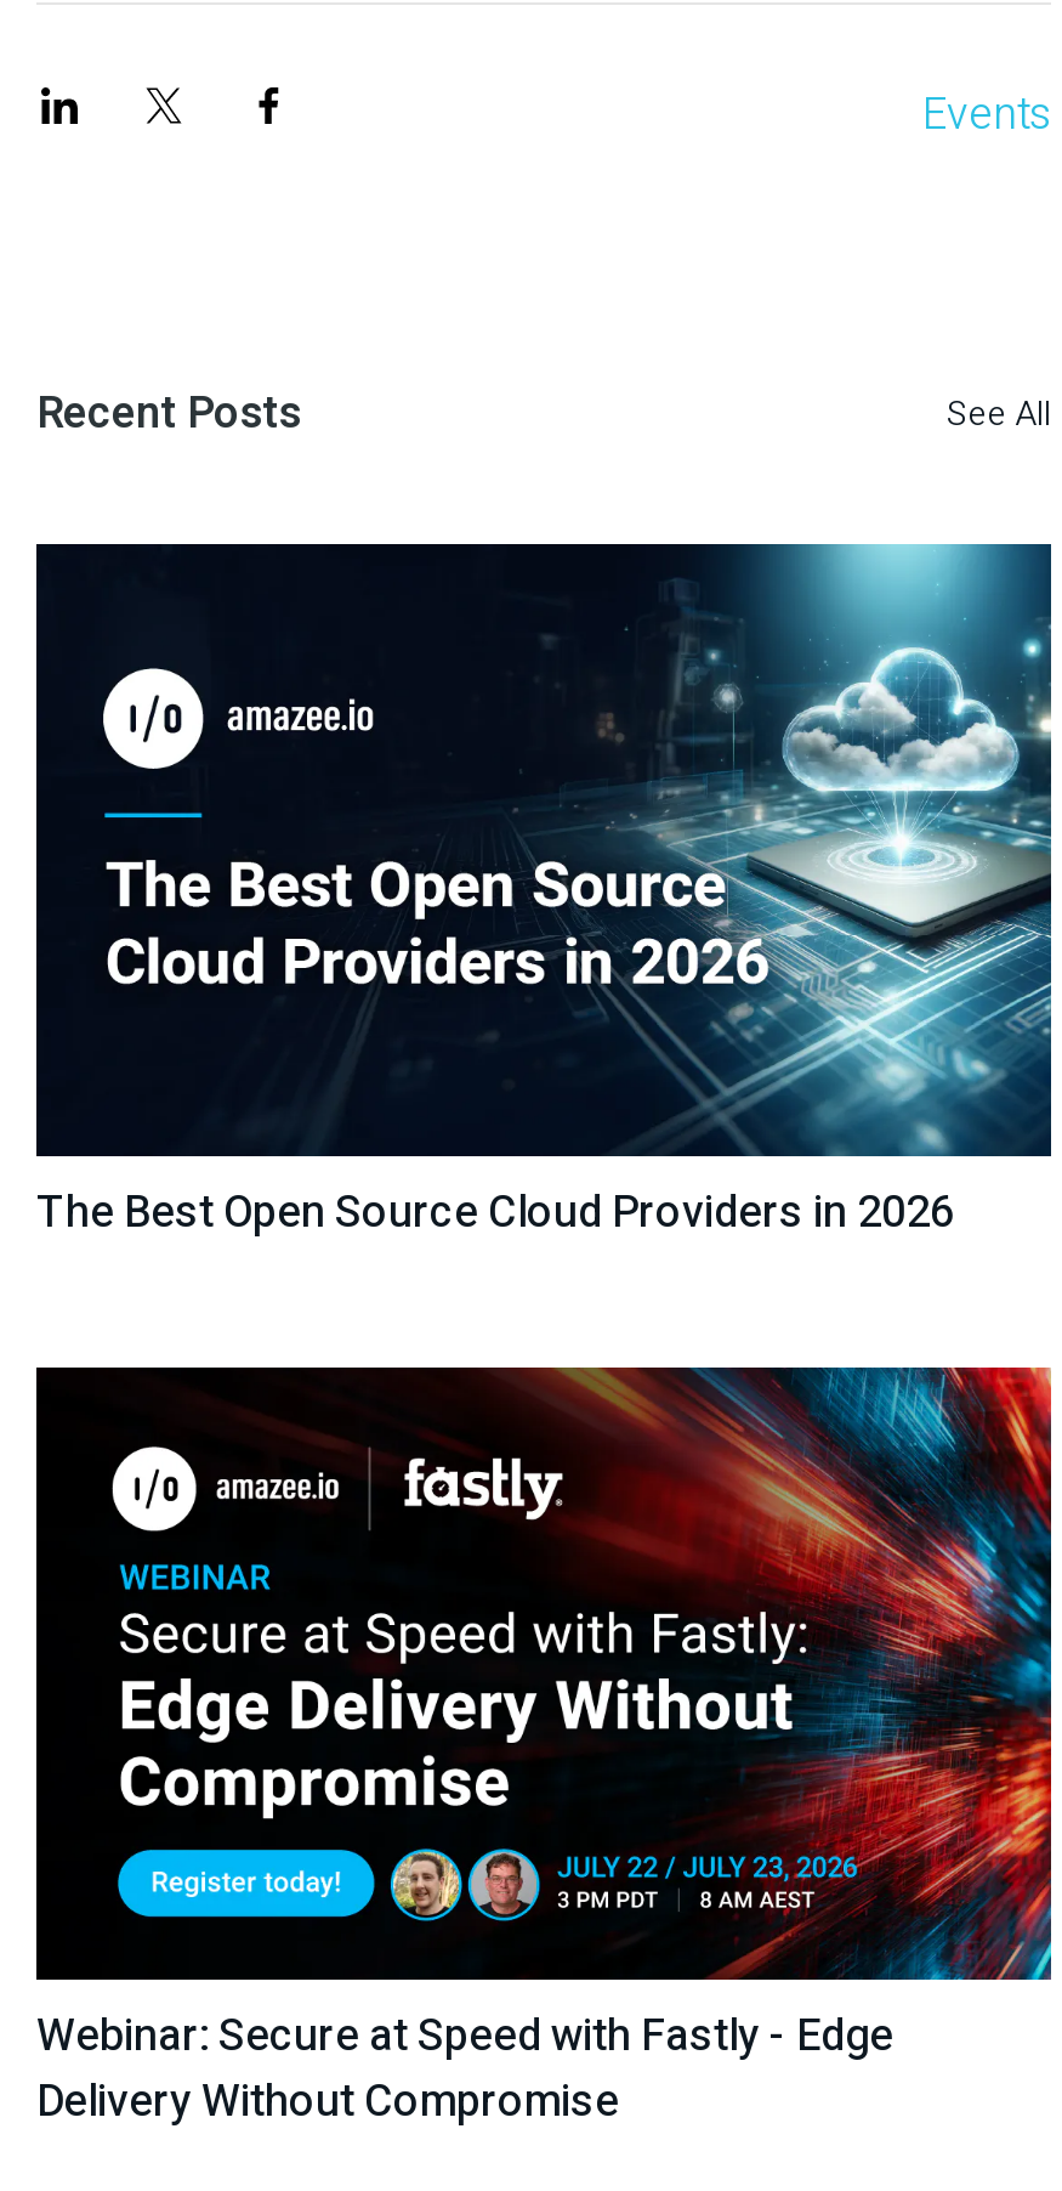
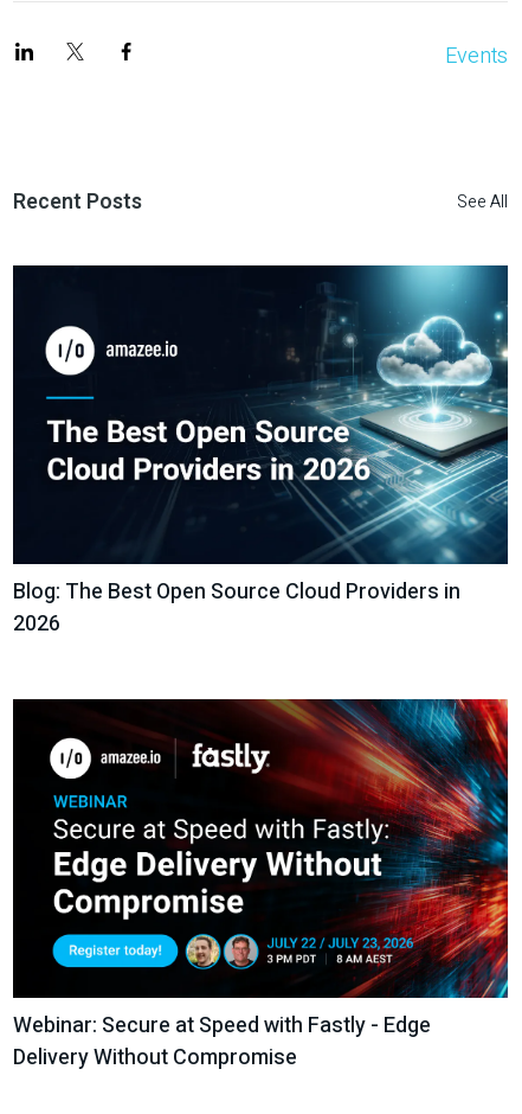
[36,1181,954,1247] The Best Open Source Cloud Providers in 2026 -> [13,576,460,640] Blog: The Best Open Source Cloud Providers in | 2026

